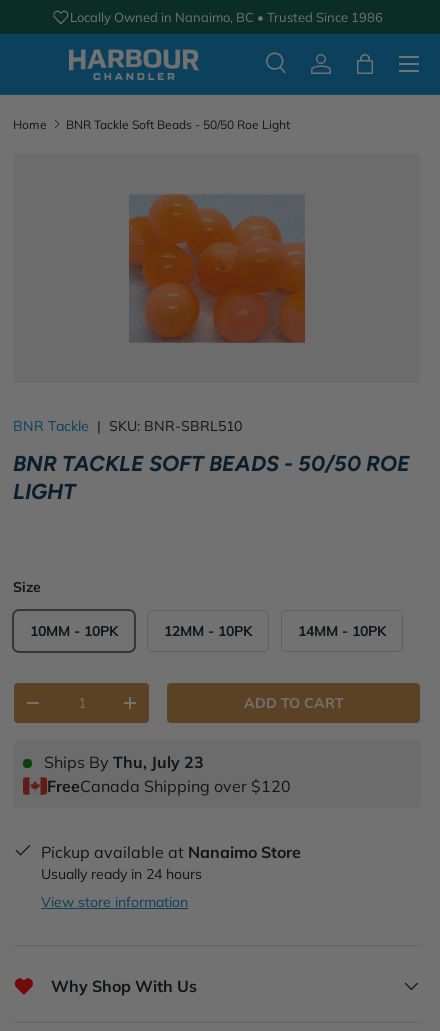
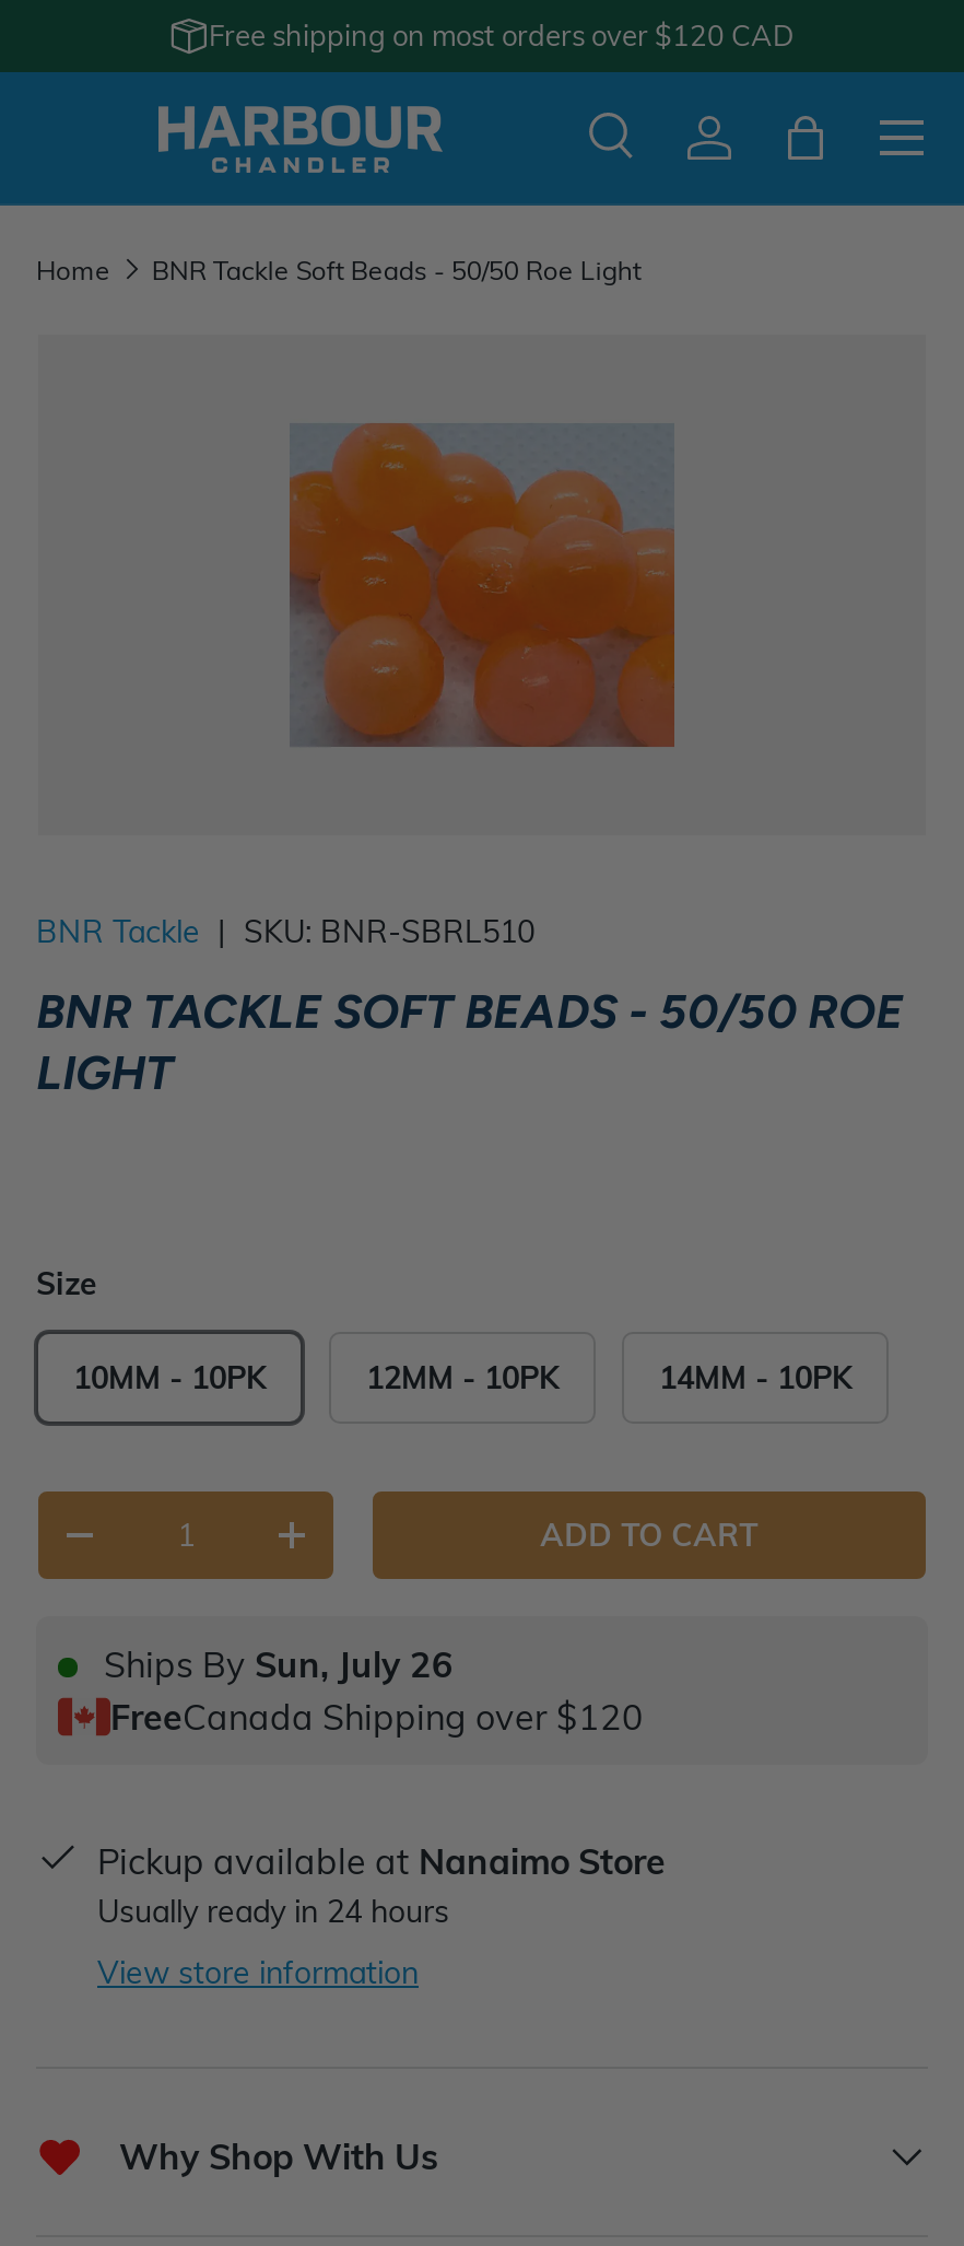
[69,9,382,25] Locally Owned in Nanaimo, BC • Trusted Since 1986 -> [209,15,795,55] Free shipping on most orders over $120 CAD
[40,752,204,772] Ships By Thu, July 23 -> [95,1639,454,1685] Ships By Sun, July 26

